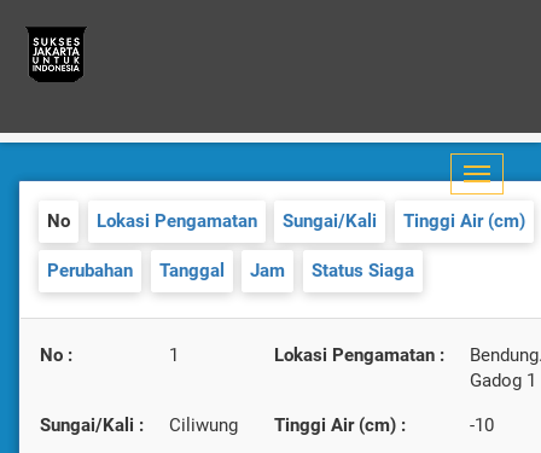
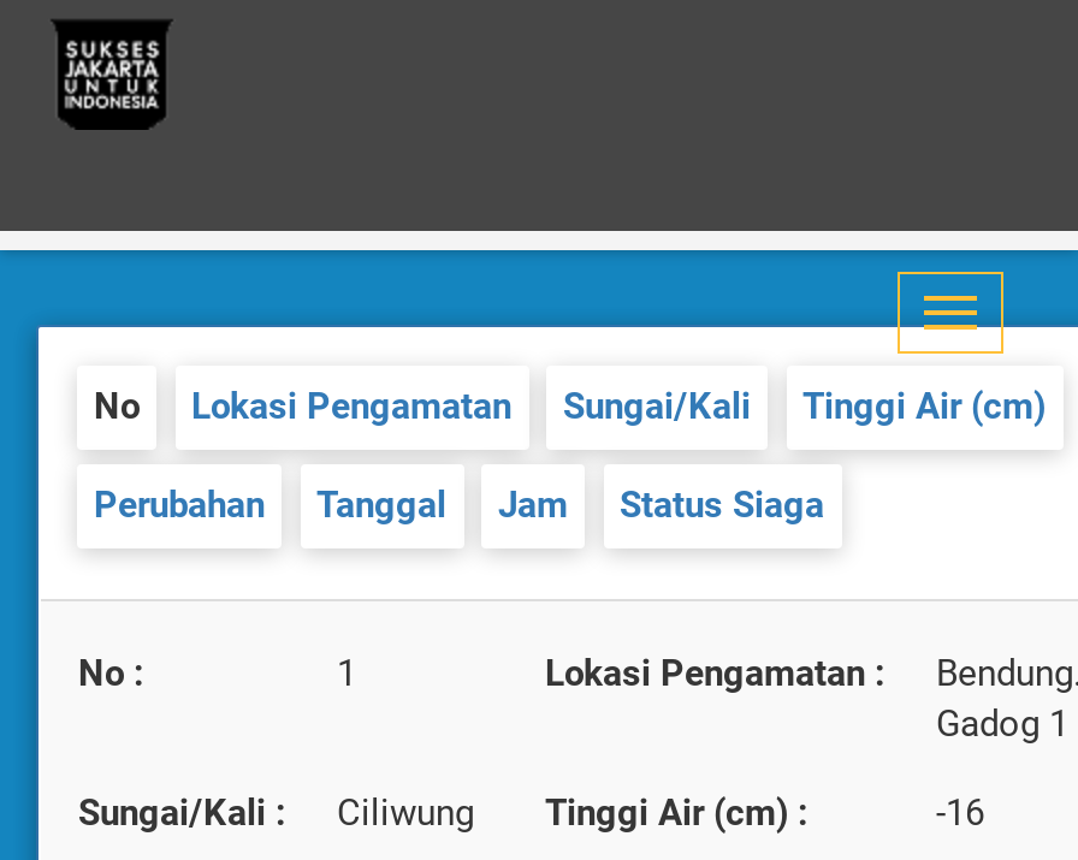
[470,414,494,436] -10 -> [936,791,984,835] -16

